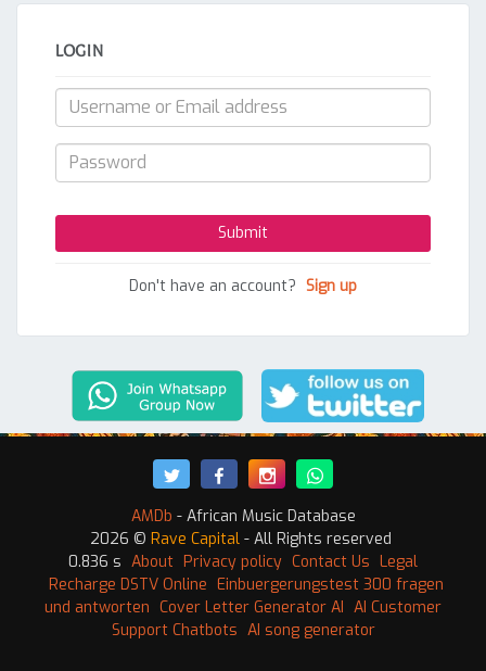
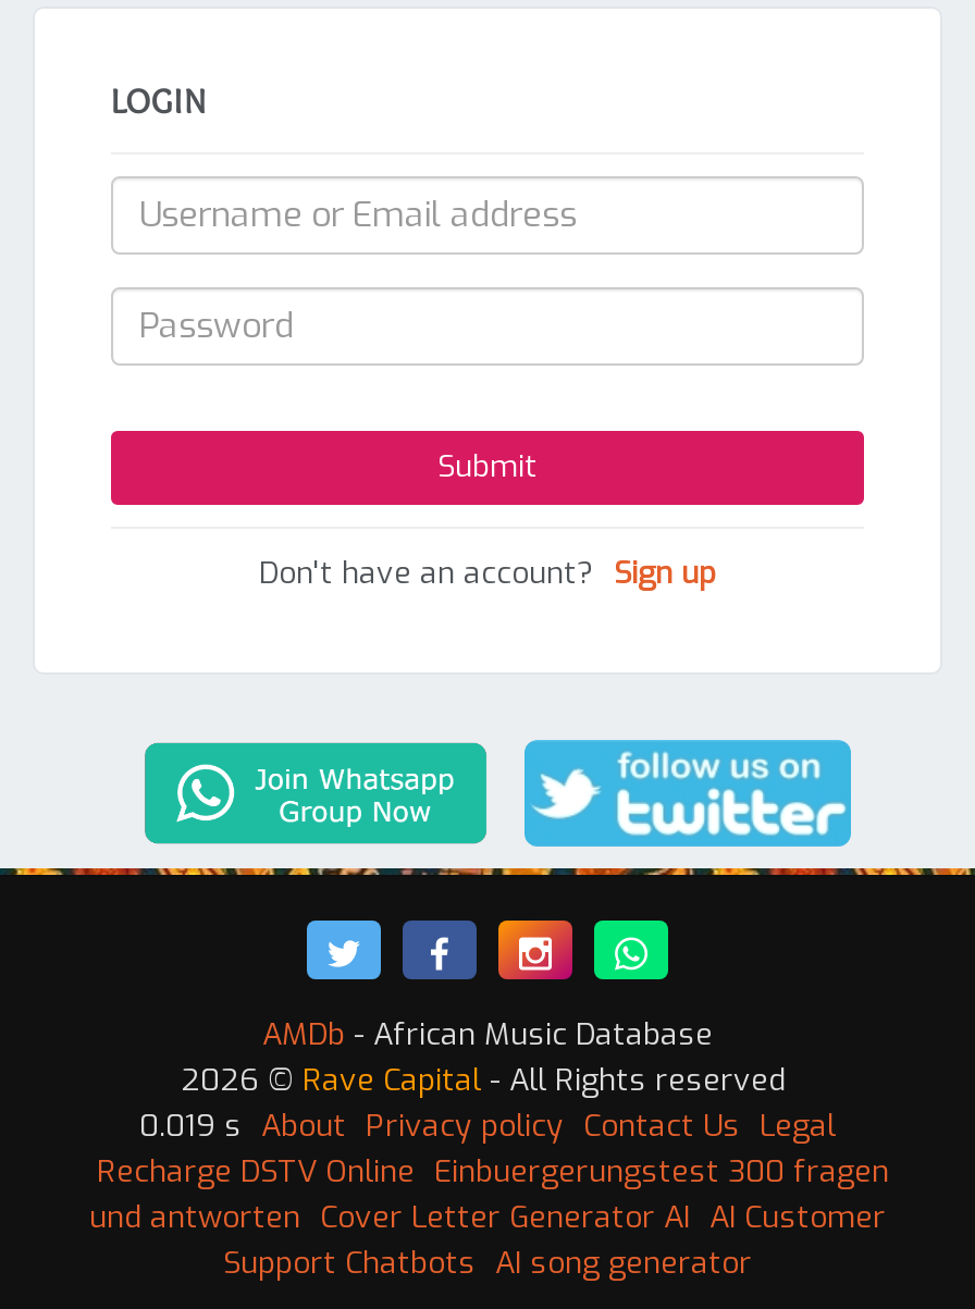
[68,552,418,573] 0.836 s About Privacy policy Contact Us Legal -> [139,1106,836,1148] 0.019 s About Privacy policy Contact Us Legal

